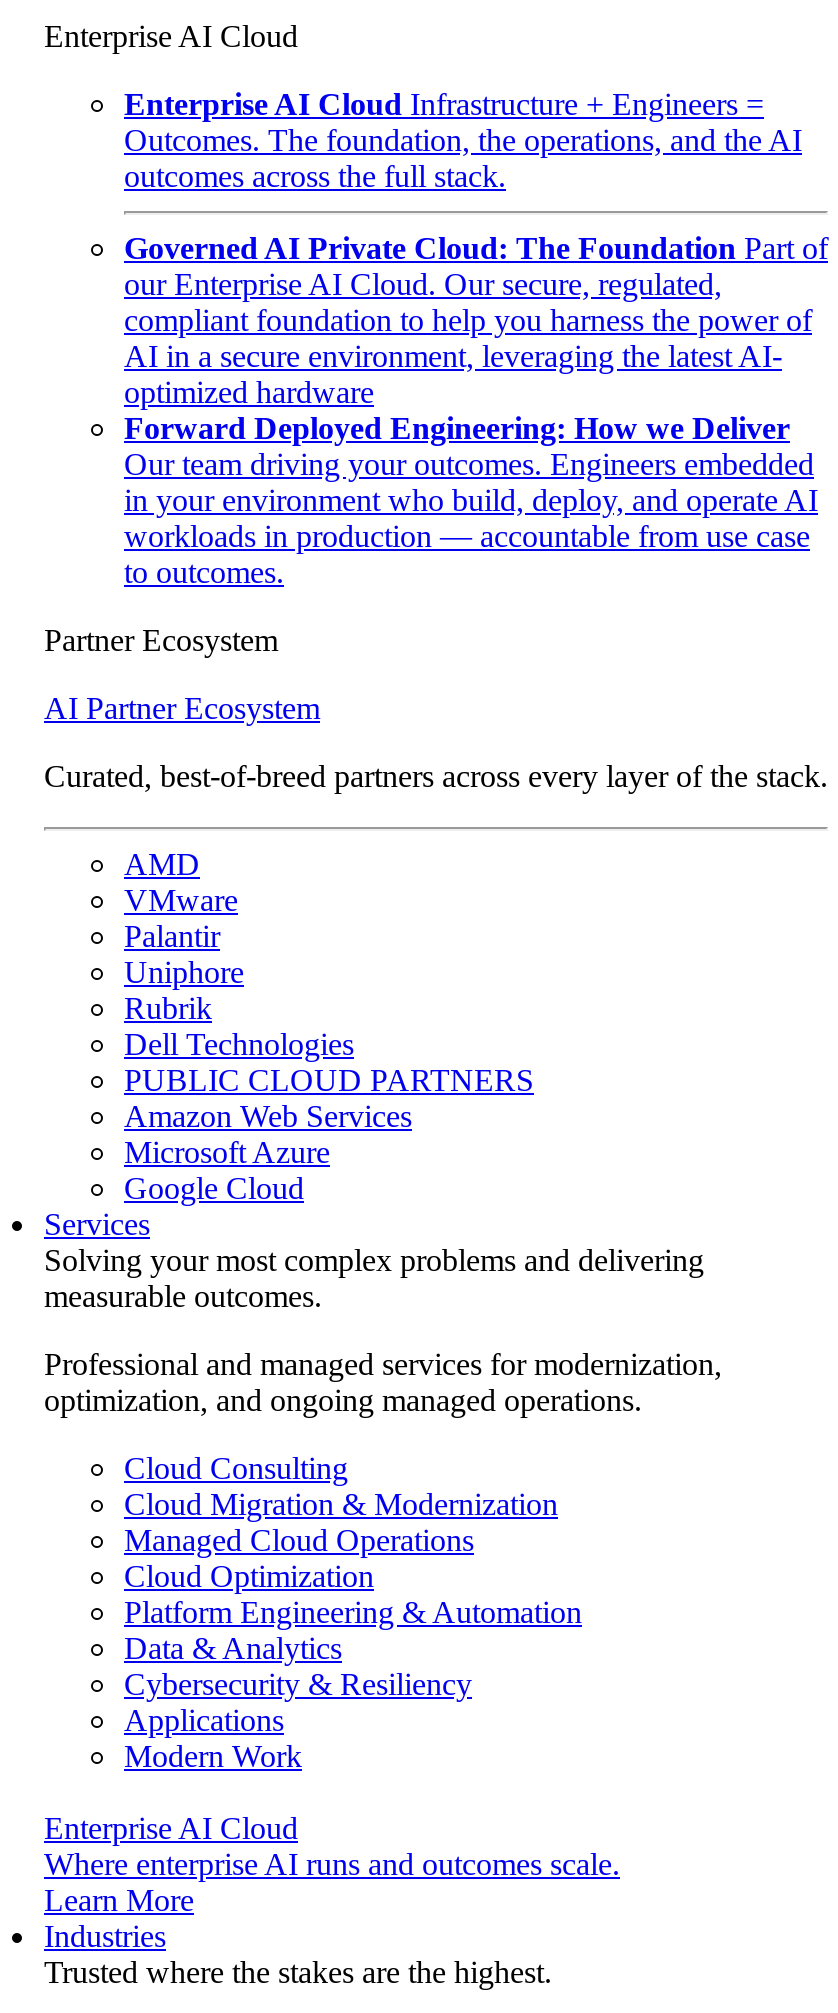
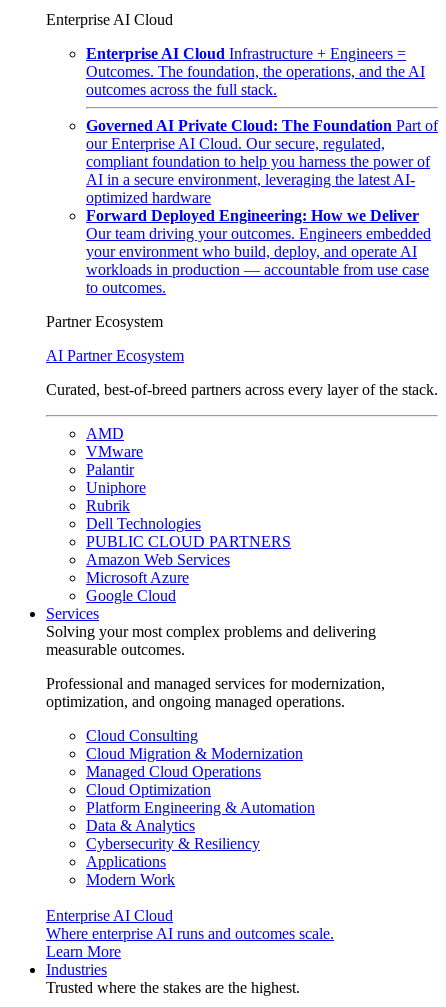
[124,483,818,517] in your environment who build, deploy, and operate AI -> [86,243,417,260] your environment who build, deploy, and operate AI

